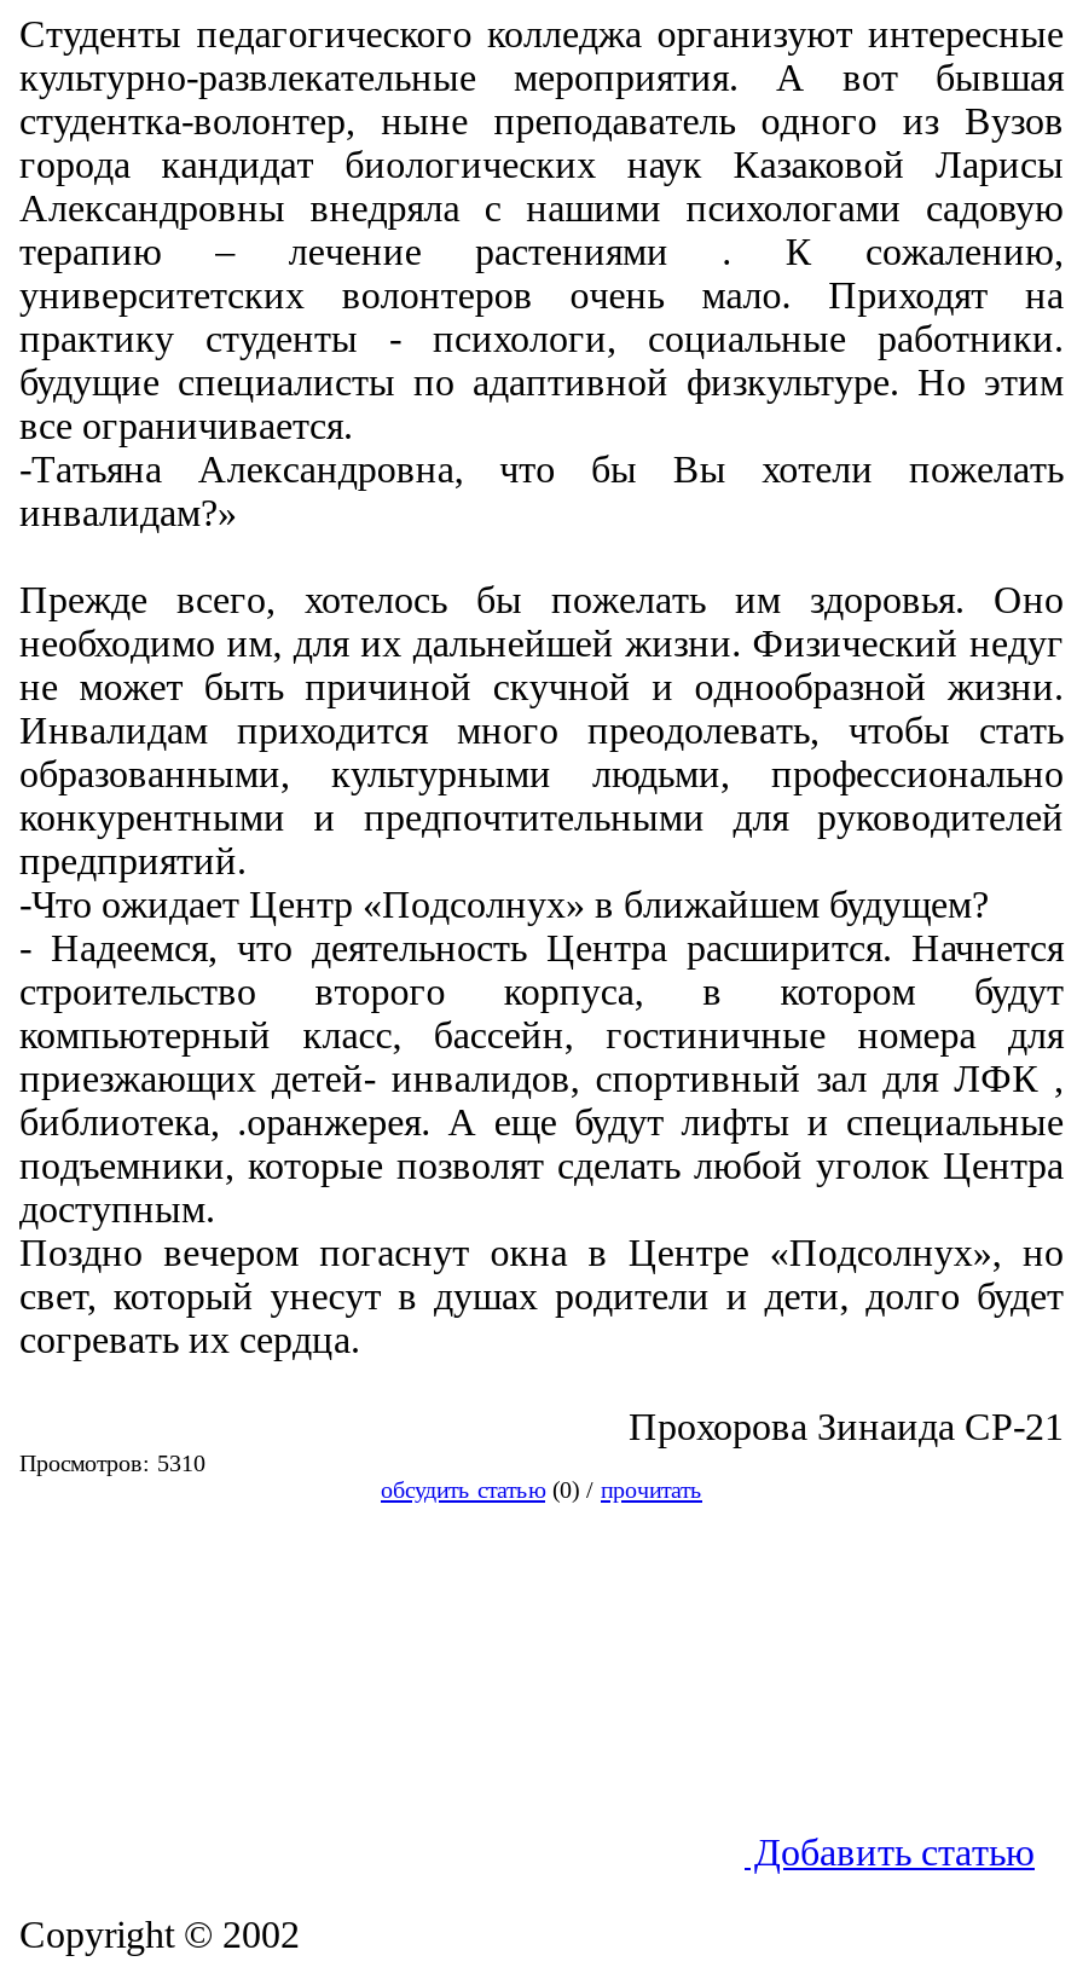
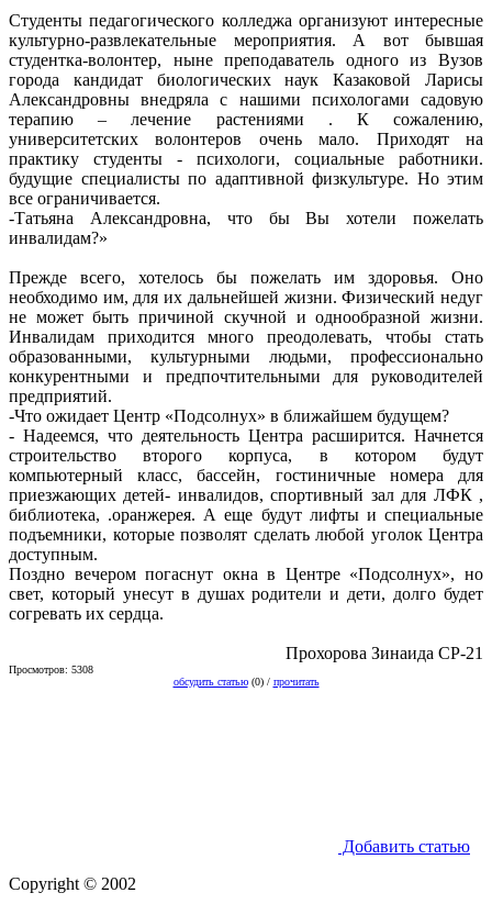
[19,1451,205,1477] Просмотров: 5310 -> [9,664,93,676] Просмотров: 5308

